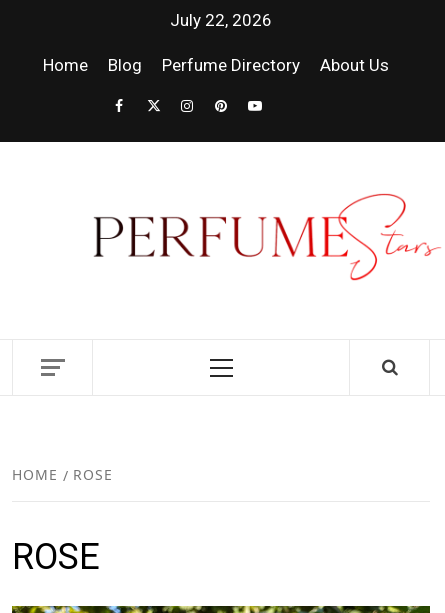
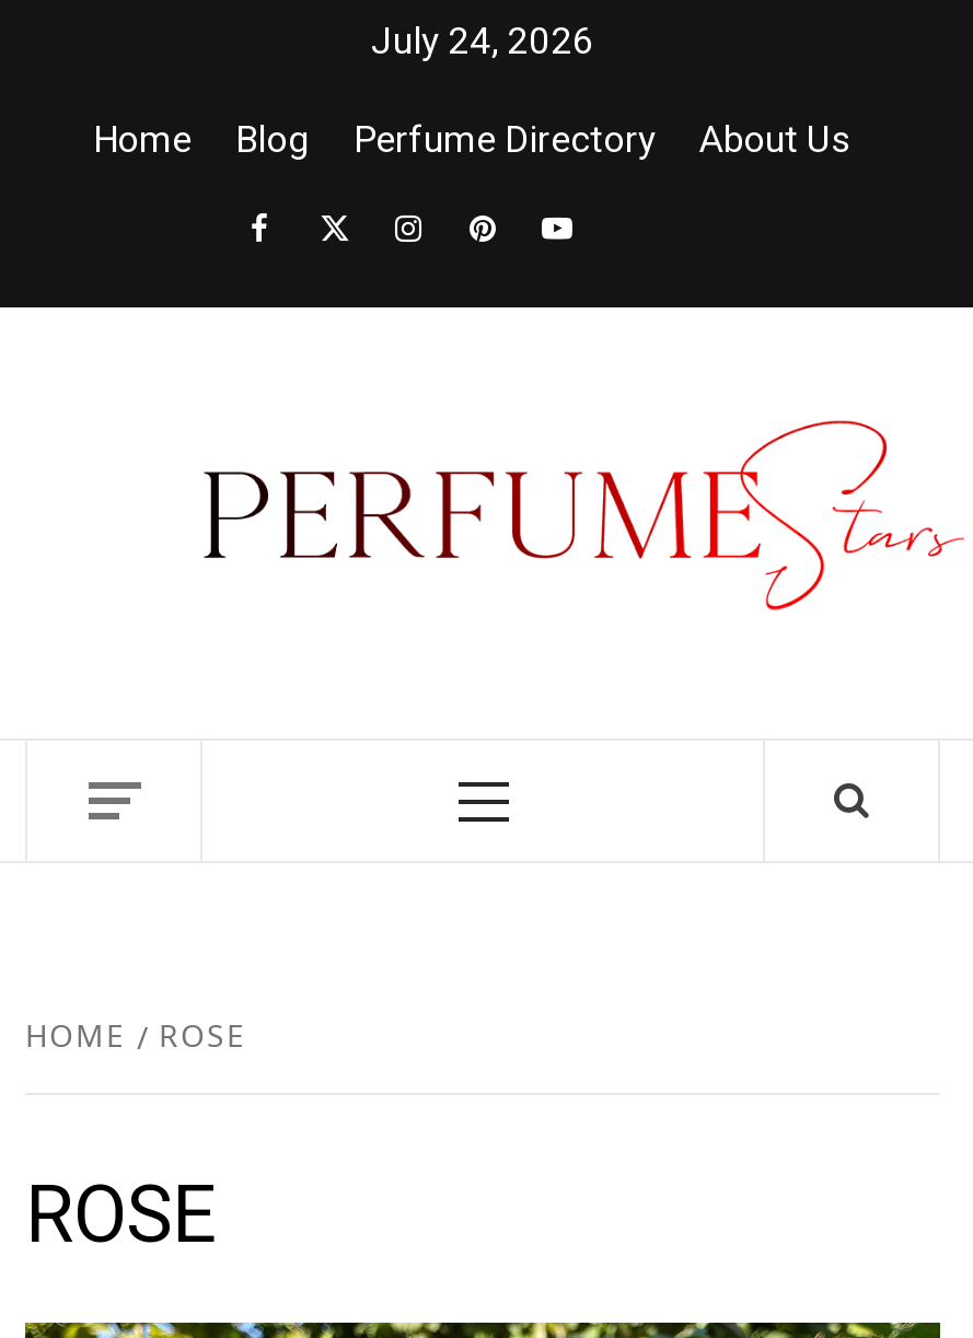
[170,10,272,30] July 22, 2026 -> [371,19,594,62] July 24, 2026

